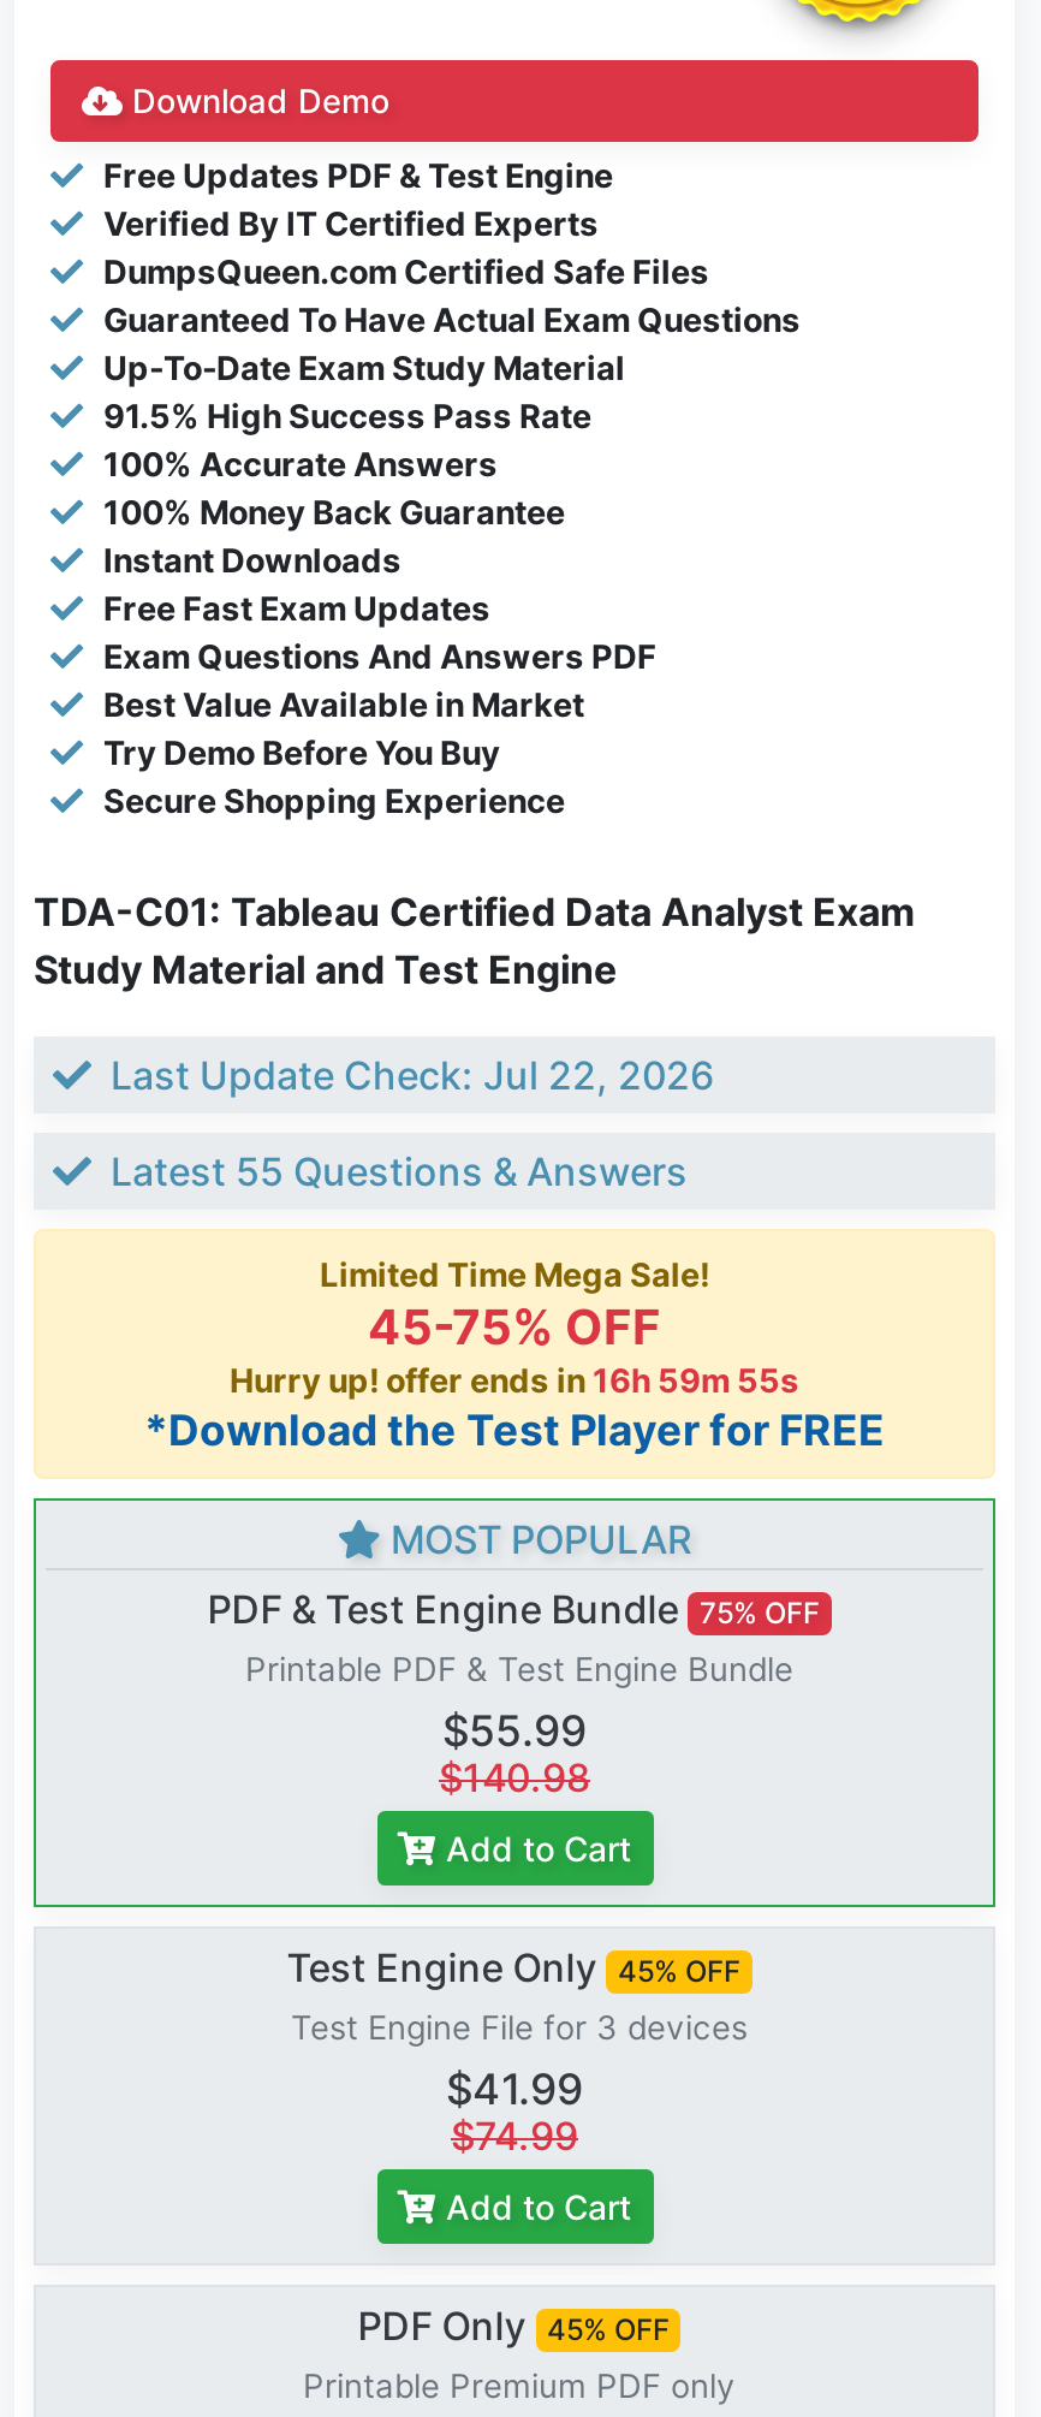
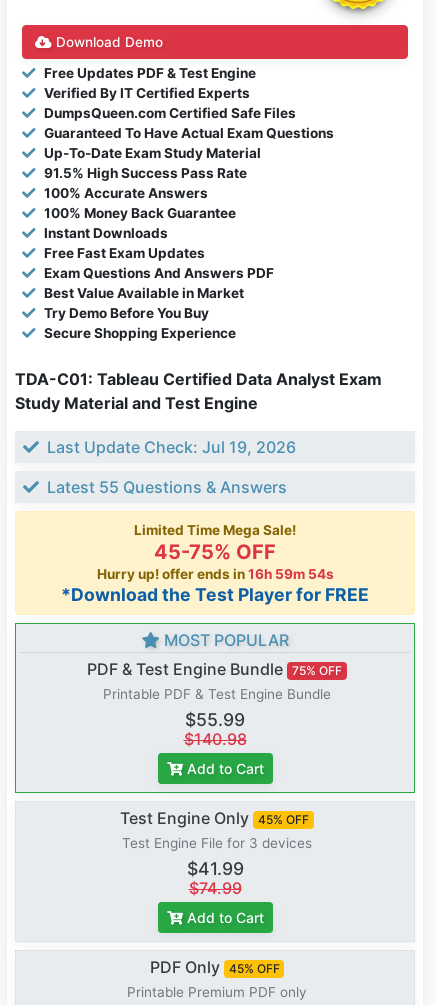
[101,1051,714,1100] Last Update Check: Jul 22, 2026 -> [43,437,296,457] Last Update Check: Jul 19, 2026

